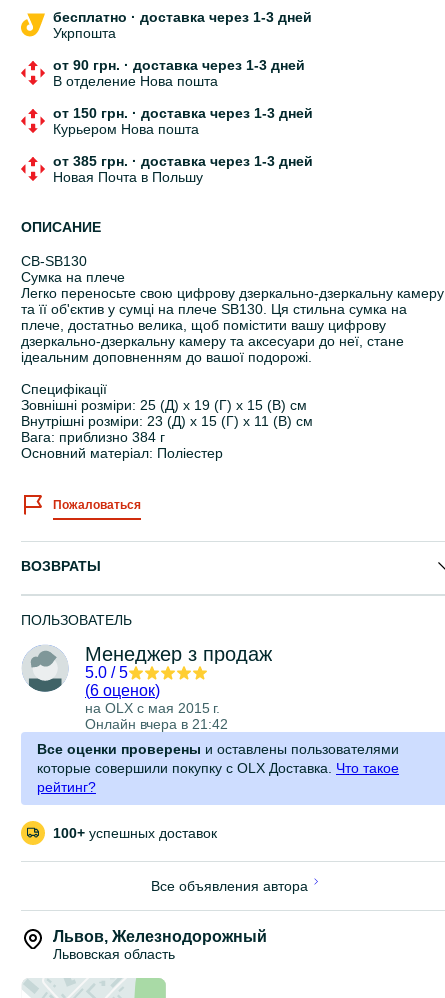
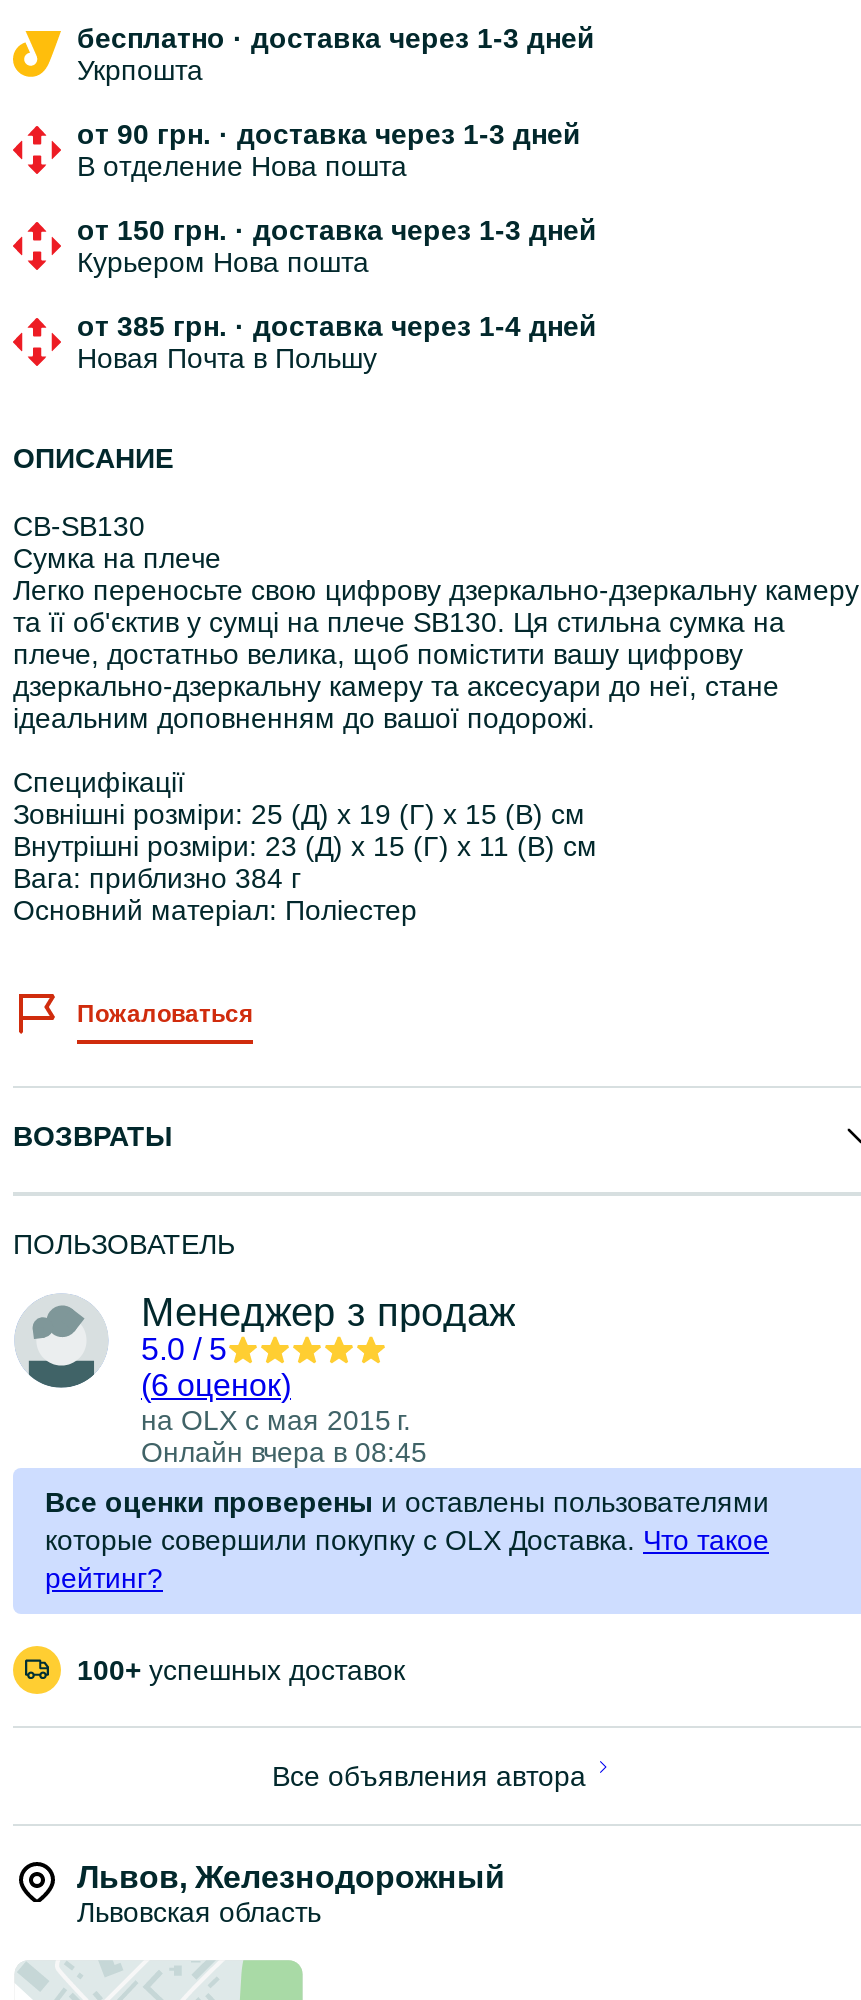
[53,153,313,169] от 385 грн. · доставка через 1-3 дней -> [77,310,597,342] от 385 грн. · доставка через 1-4 дней
[85,716,228,732] Онлайн вчера в 21:42 -> [141,1436,427,1468] Онлайн вчера в 08:45

